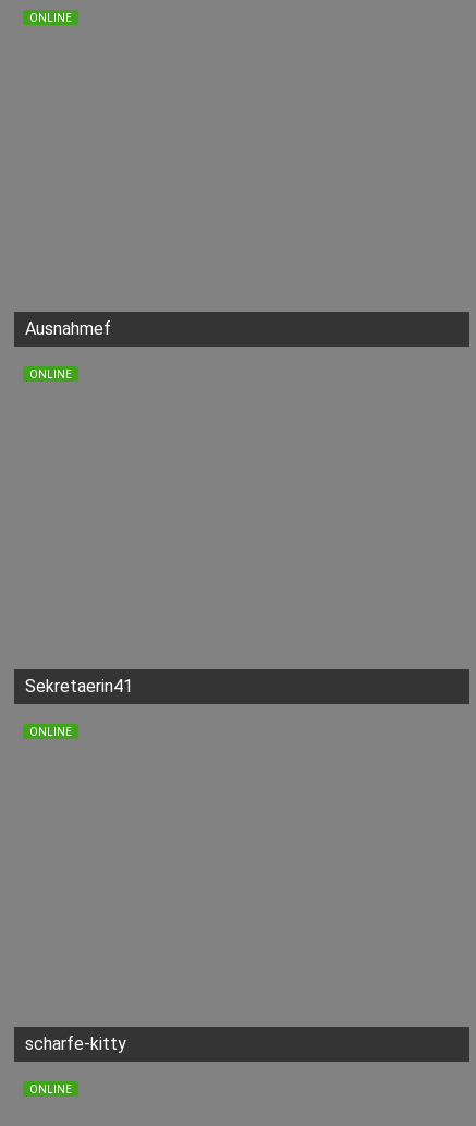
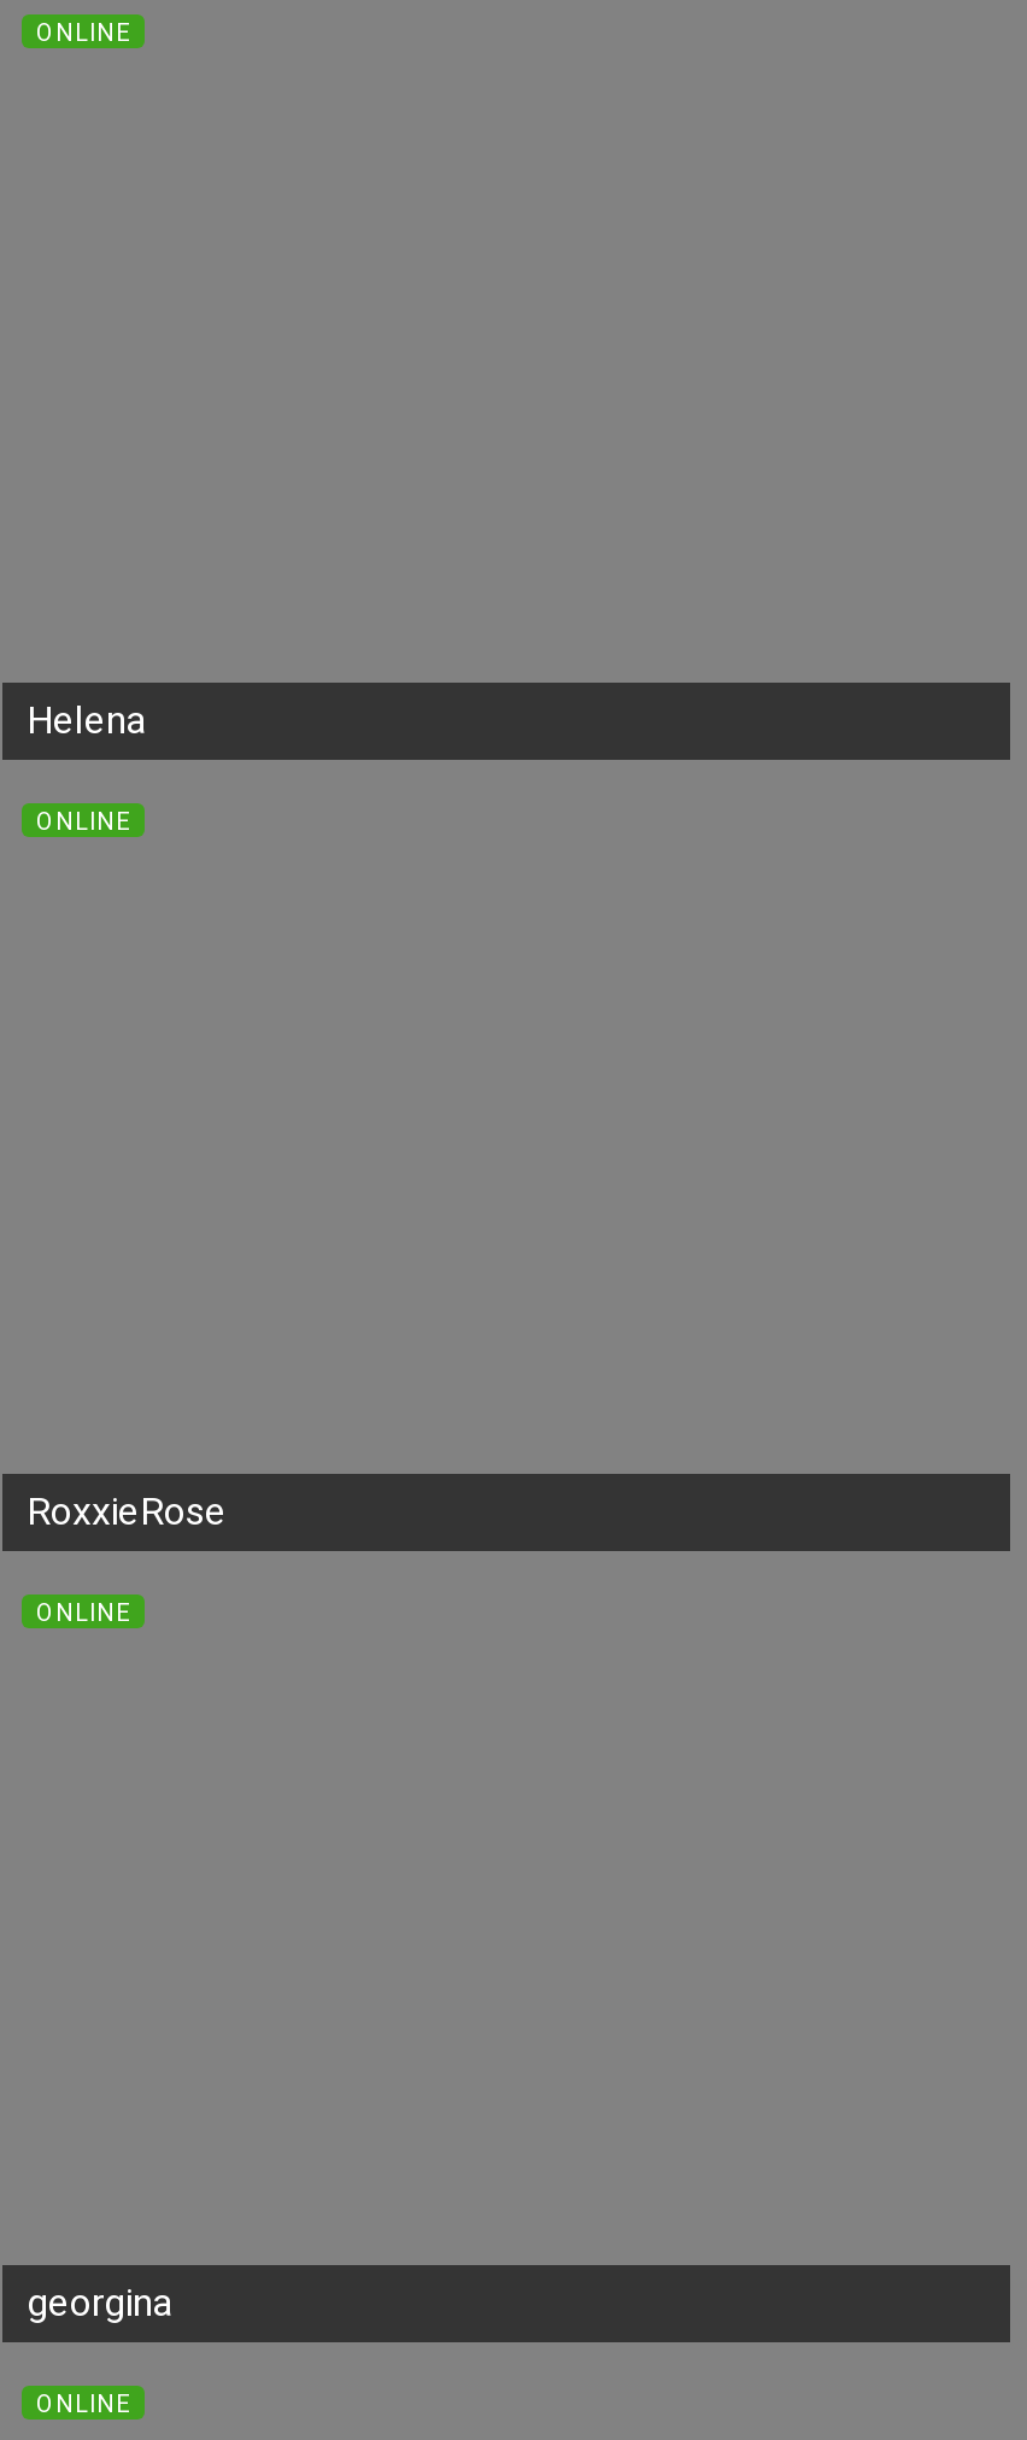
[25,319,111,339] Ausnahmef -> [27,698,145,744] Helena
[25,676,133,697] Sekretaerin41 -> [27,1488,227,1534] RoxxieRose
[25,1033,126,1054] scharfe-kitty -> [27,2279,171,2325] georgina

